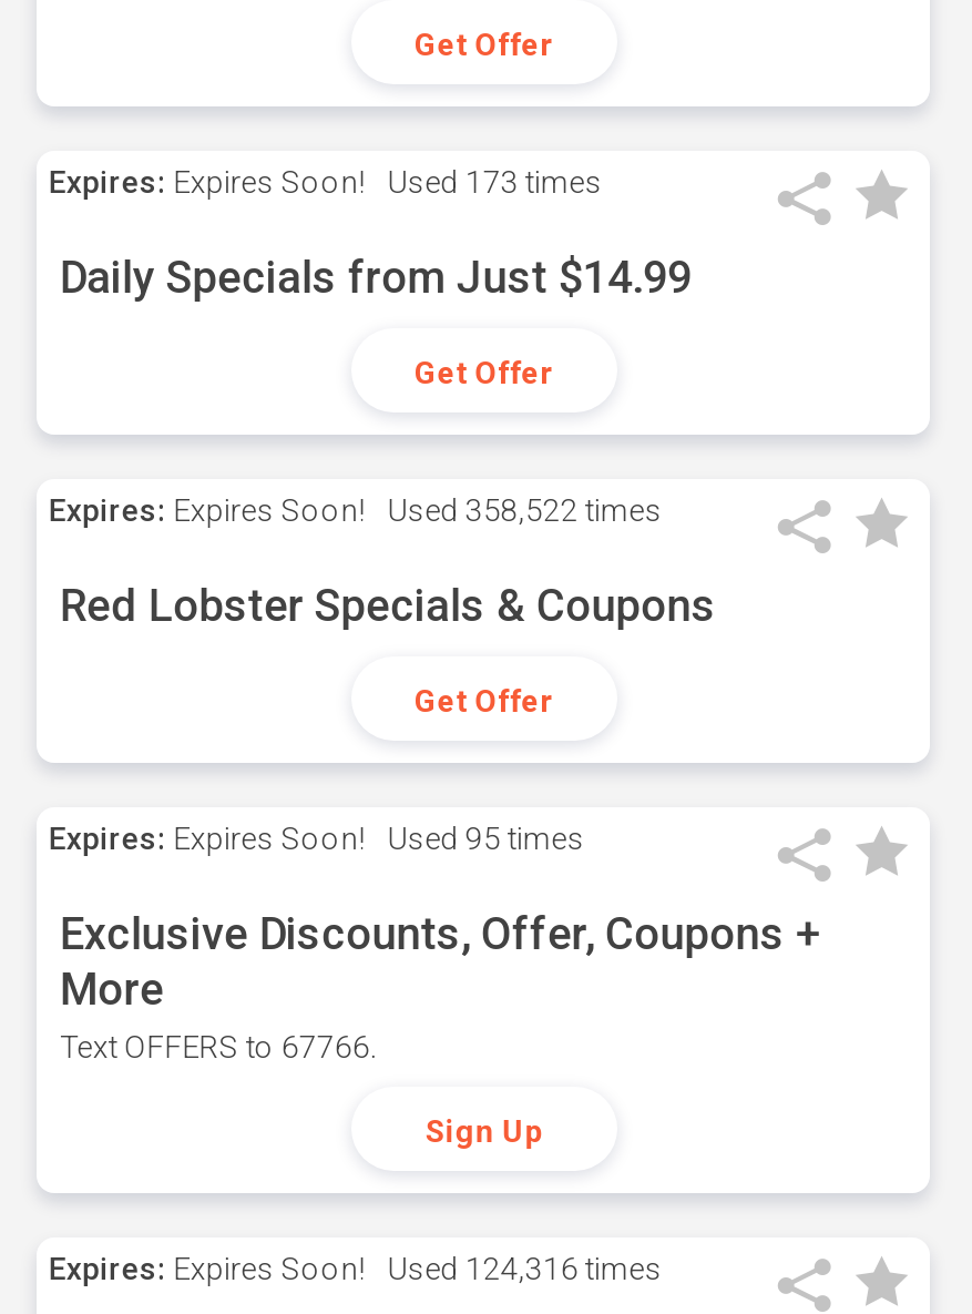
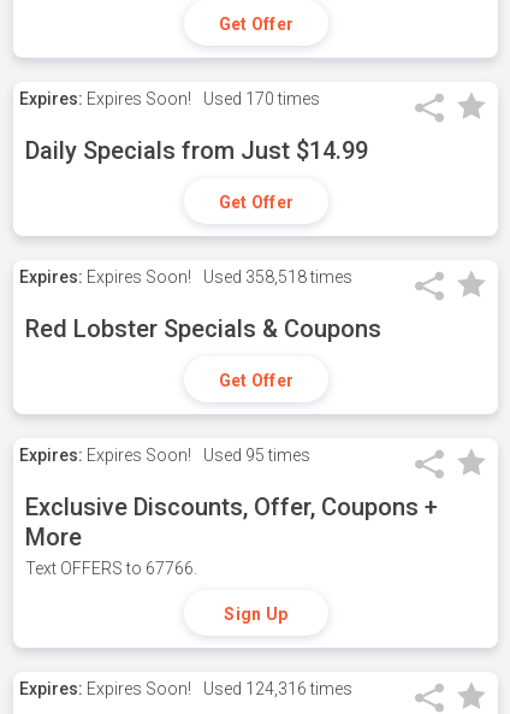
[49,164,603,200] Expires: Expires Soon! Used 173 times -> [20,89,320,108] Expires: Expires Soon! Used 170 times
[49,492,663,528] Expires: Expires Soon! Used 358,522 times -> [20,267,353,287] Expires: Expires Soon! Used 358,518 times

